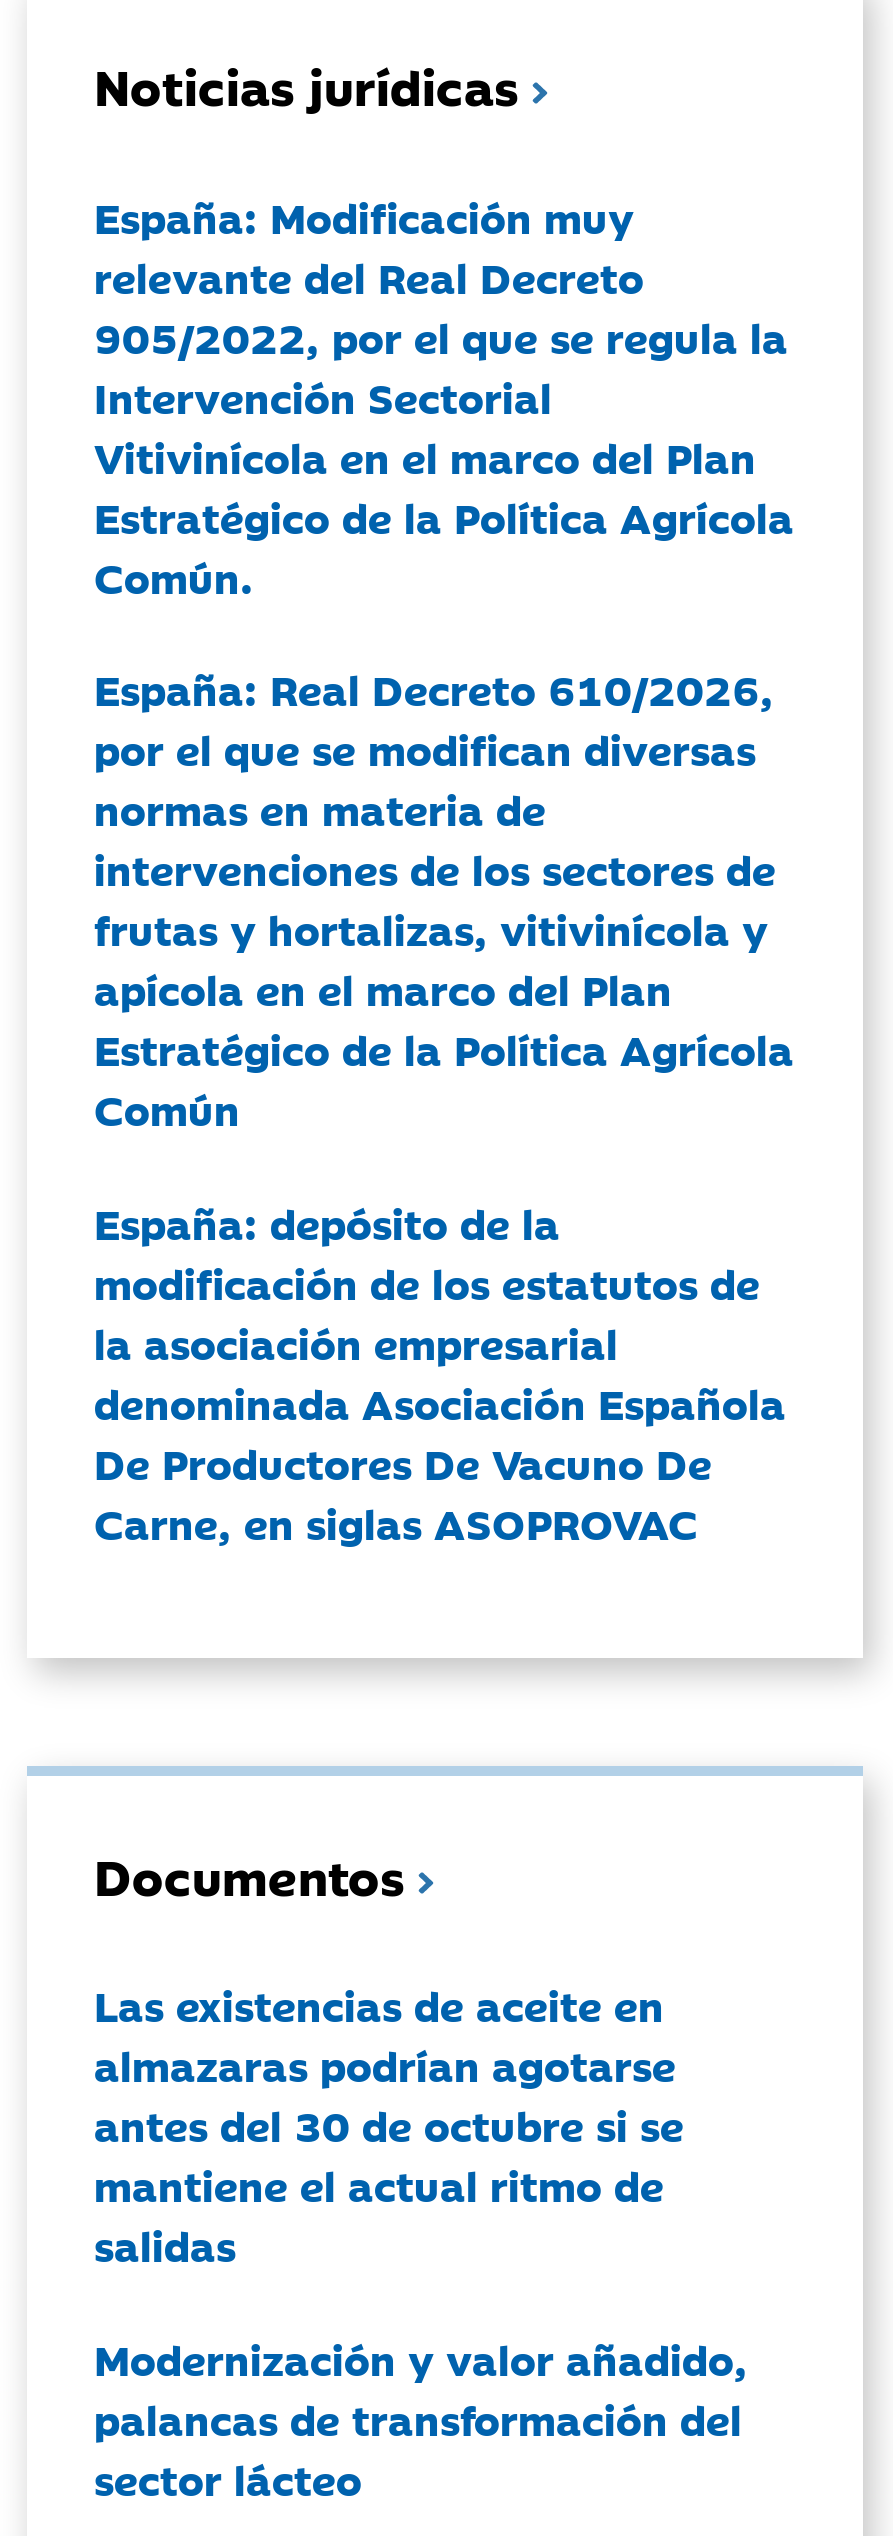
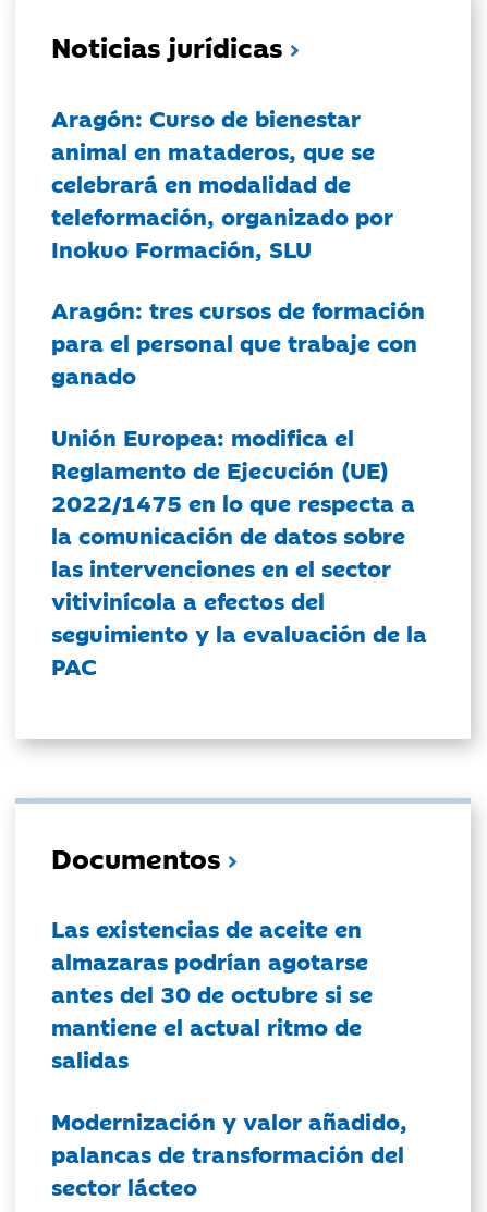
[94,186,794,606] España: Modificación muy | relevante del Real Decreto | 905/2022, por el que se regula la | Intervención Sectorial | Vitivinícola en el marco del Plan | Estratégico de la Política Agrícola | Común. -> [52,101,394,264] Aragón: Curso de bienestar | animal en mataderos, que se | celebrará en modalidad de | teleformación, organizado por | Inokuo Formación, SLU
[94,659,794,1139] España: Real Decreto 610/2026, | por el que se modifican diversas | normas en materia de | intervenciones de los sectores de | frutas y hortalizas, vitivinícola y | apícola en el marco del Plan | Estratégico de la Política Agrícola | Común -> [52,293,425,391] Aragón: tres cursos de formación | para el personal que trabaje con | ganado
[94,1192,786,1552] España: depósito de la | modificación de los estatutos de | la asociación empresarial | denominada Asociación Española | De Productores De Vacuno De | Carne, en siglas ASOPROVAC -> [52,420,427,682] Unión Europea: modifica el | Reglamento de Ejecución (UE) | 2022/1475 en lo que respecta a | la comunicación de datos sobre | las intervenciones en el sector | vitivinícola a efectos del | seguimiento y la evaluación de la | PAC

